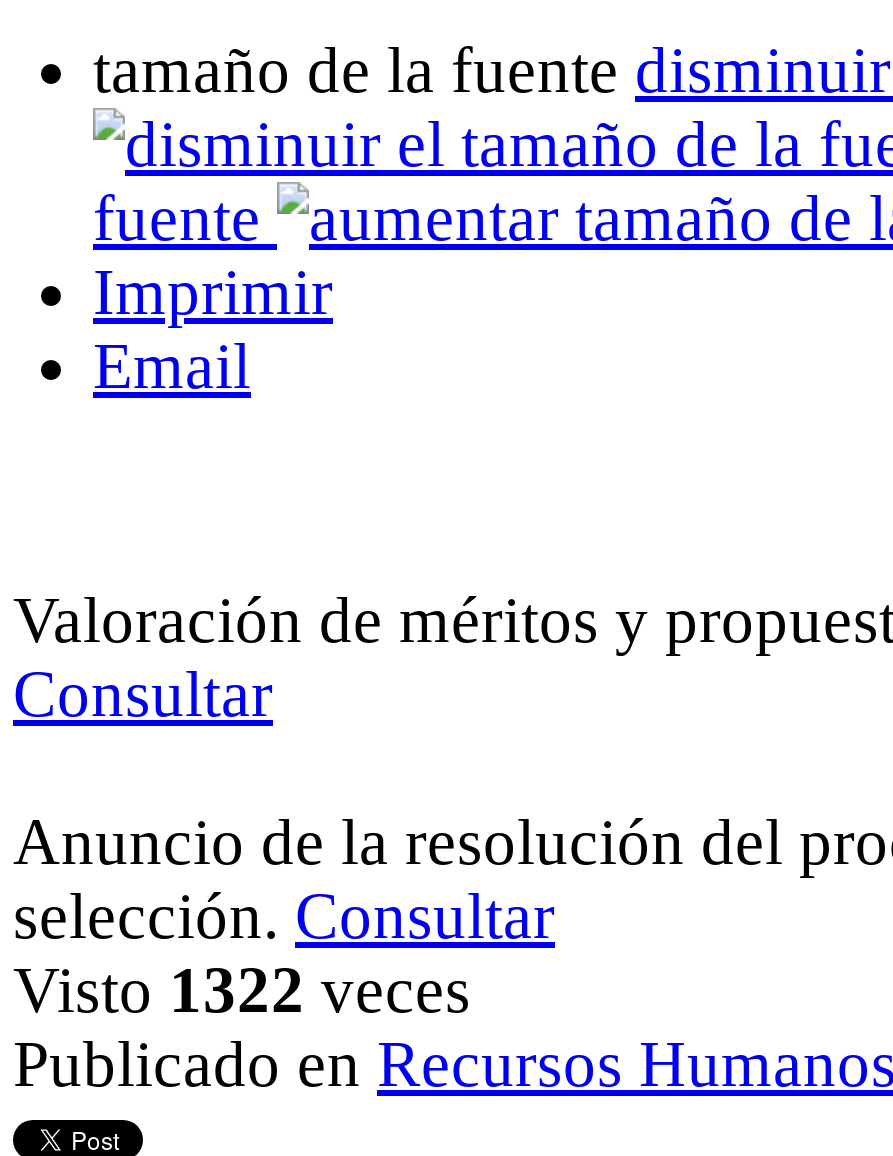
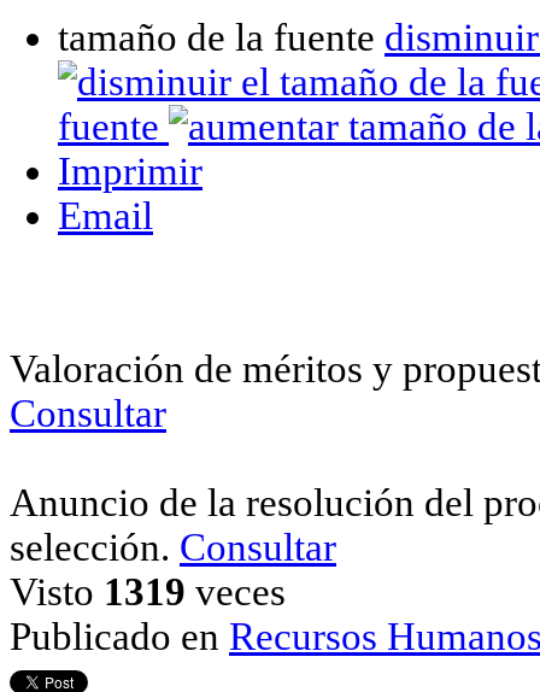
[13,954,471,1026] Visto 1322 veces -> [10,570,286,613] Visto 1319 veces

